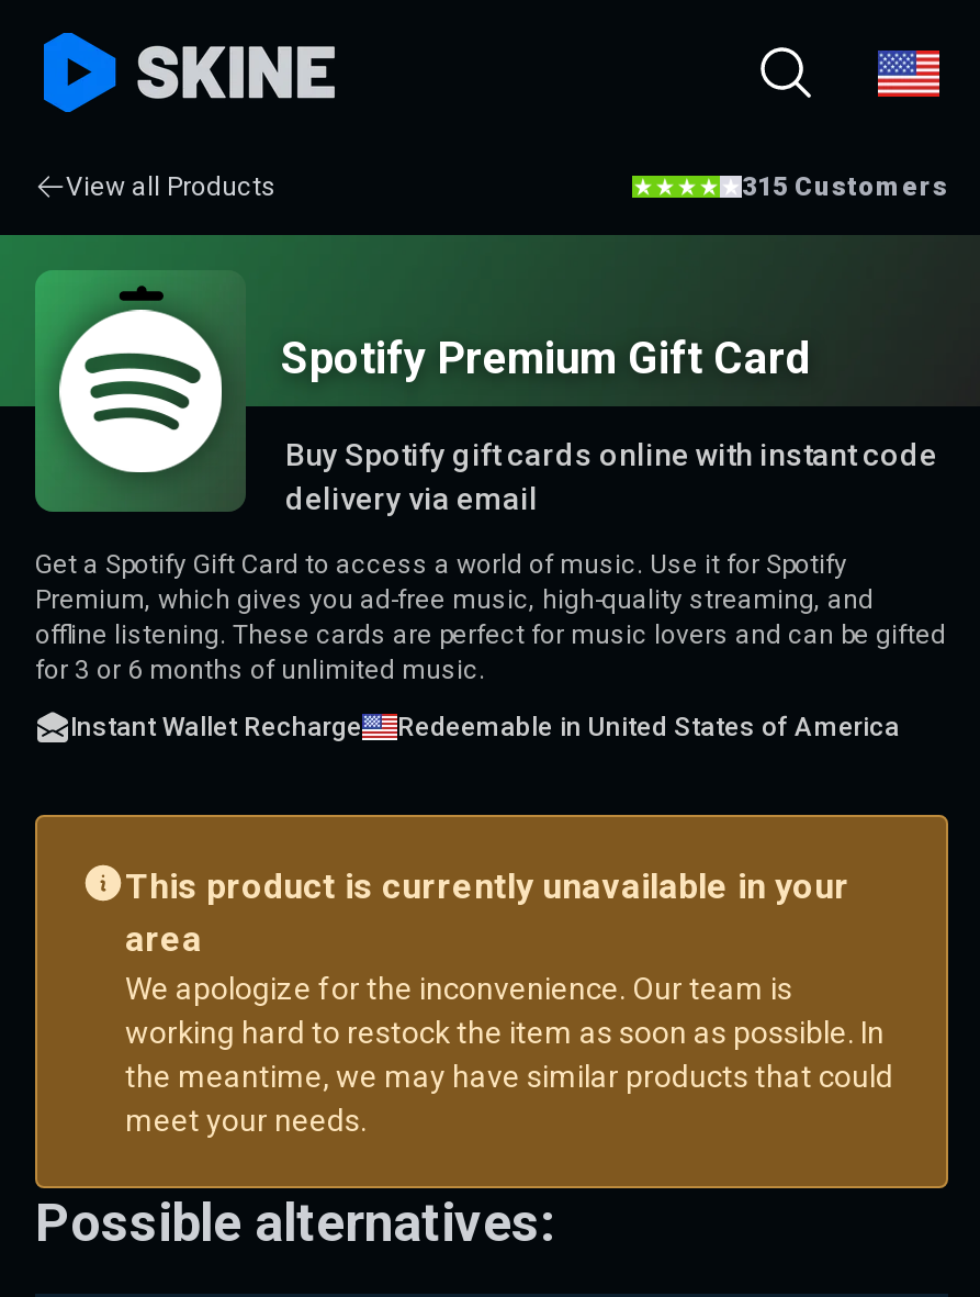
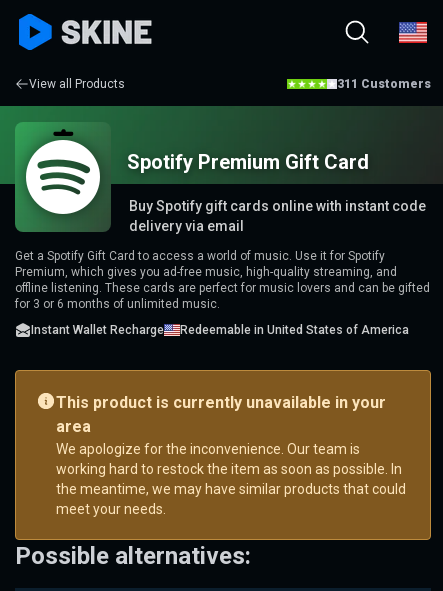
[742,171,948,202] 315 Customers -> [337,77,431,91] 311 Customers

